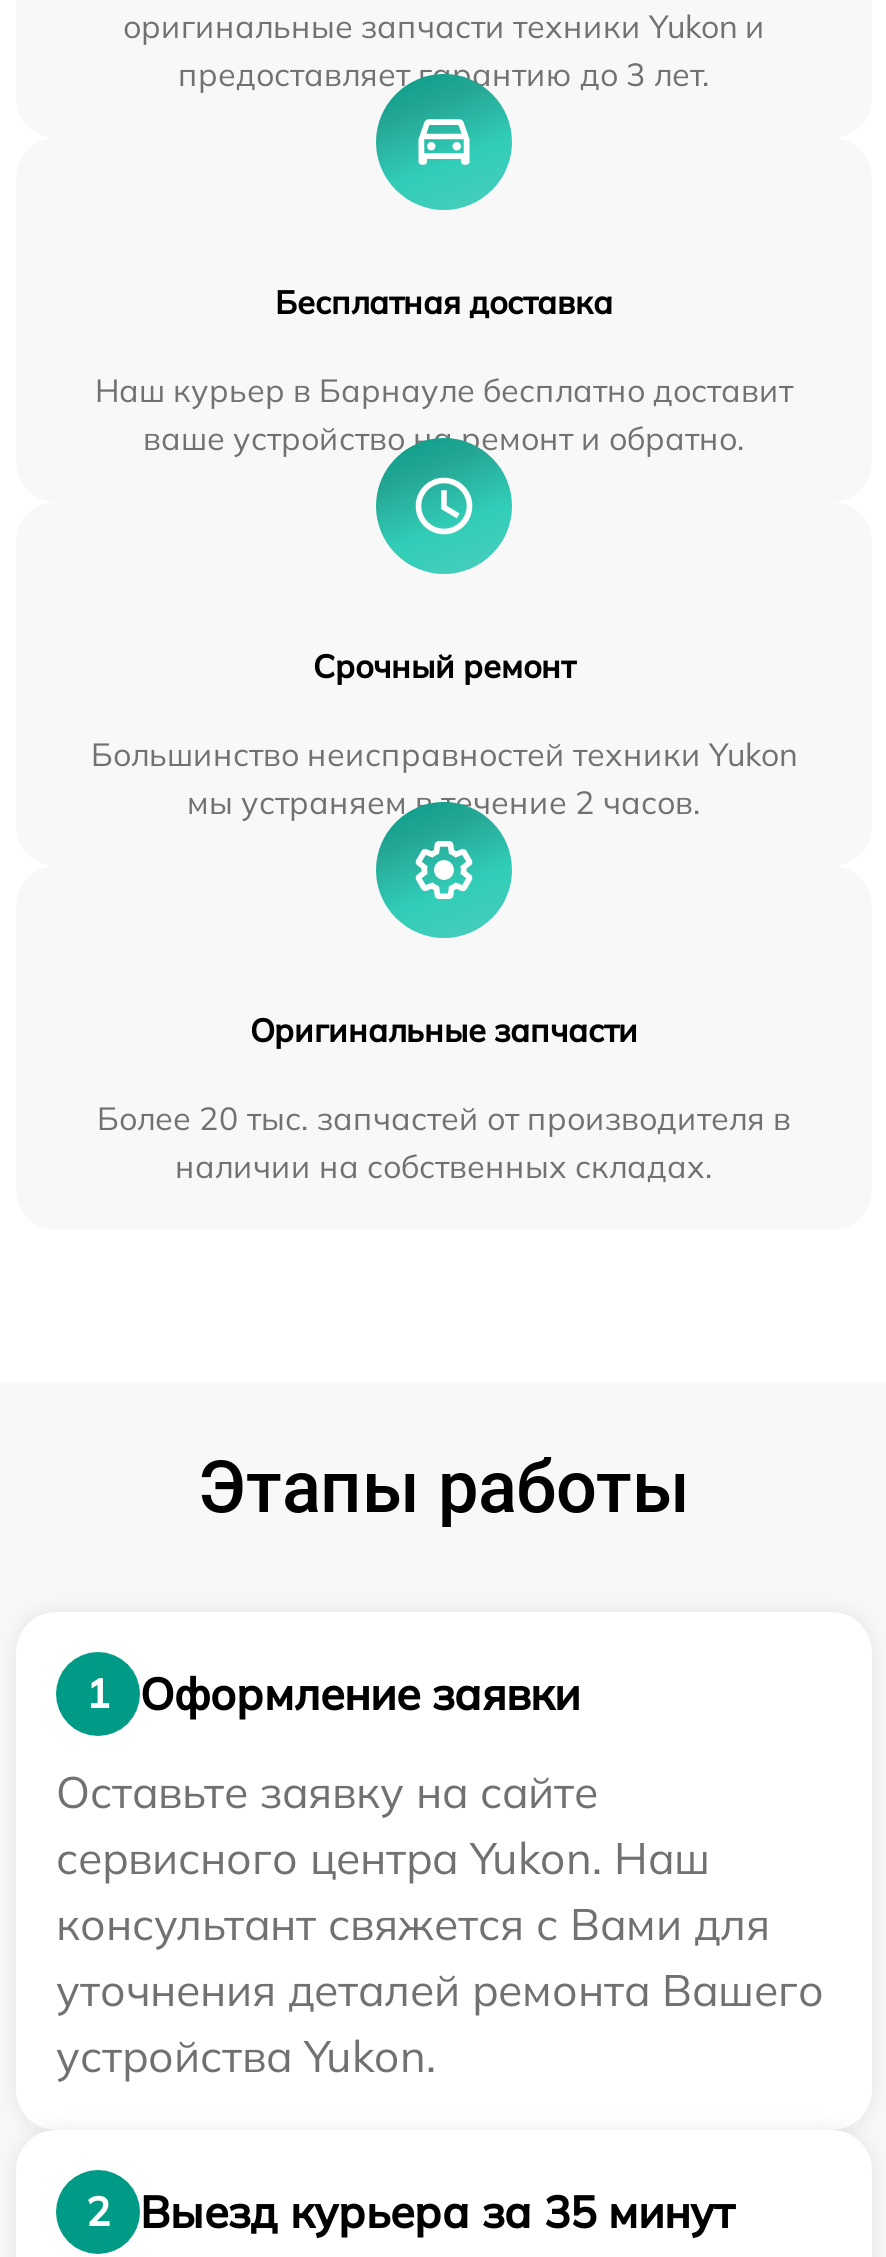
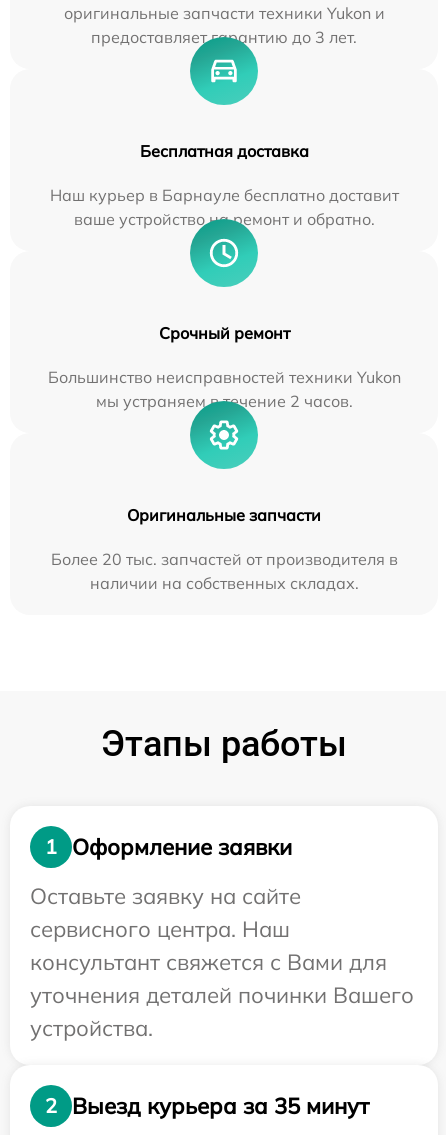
[56,1830,710,1886] сервисного центра Yukon. Наш -> [30,915,290,943] сервисного центра. Наш
[56,1962,824,2084] уточнения деталей ремонта Вашего | устройства Yukon. -> [30,981,414,1042] уточнения деталей починки Вашего | устройства.

